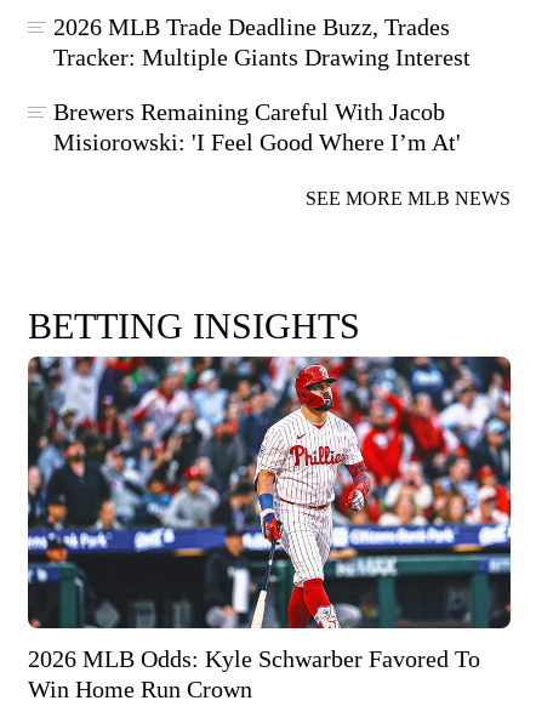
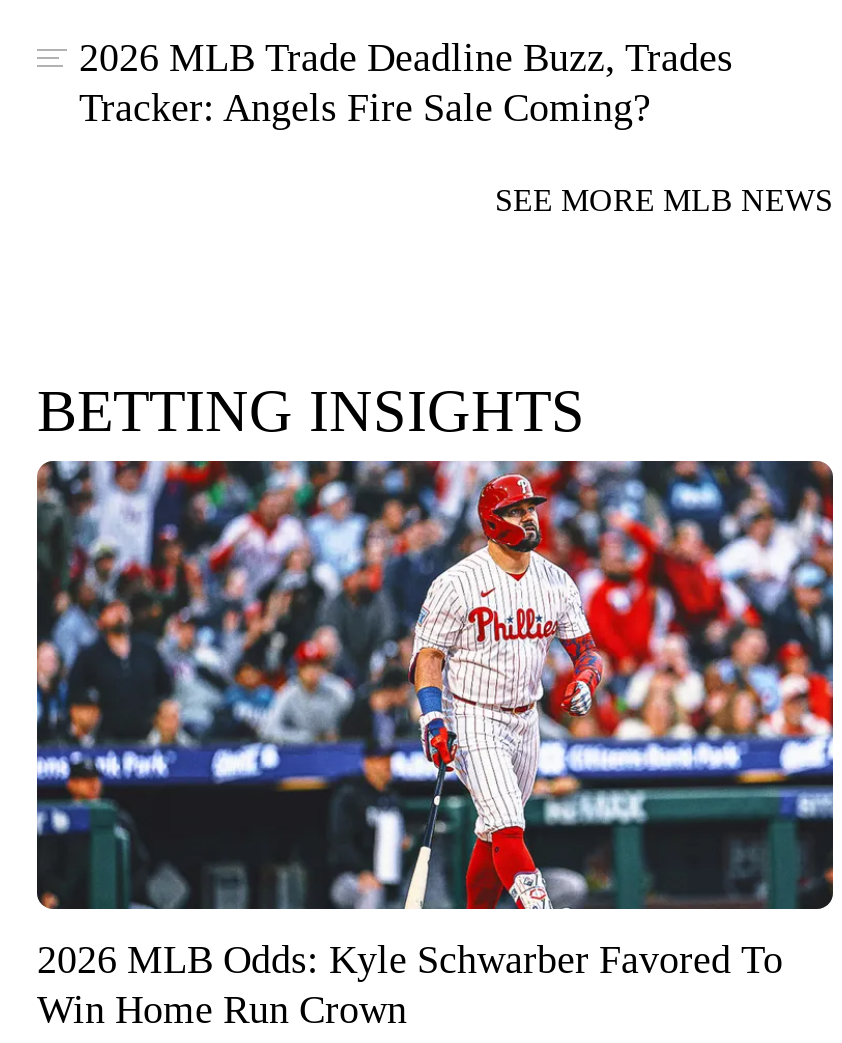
[53,43,471,155] Tracker: Multiple Giants Drawing Interest | Brewers Remaining Careful With Jacob | Misiorowski: 'I Feel Good Where I’m At' -> [79,85,651,129] Tracker: Angels Fire Sale Coming?

